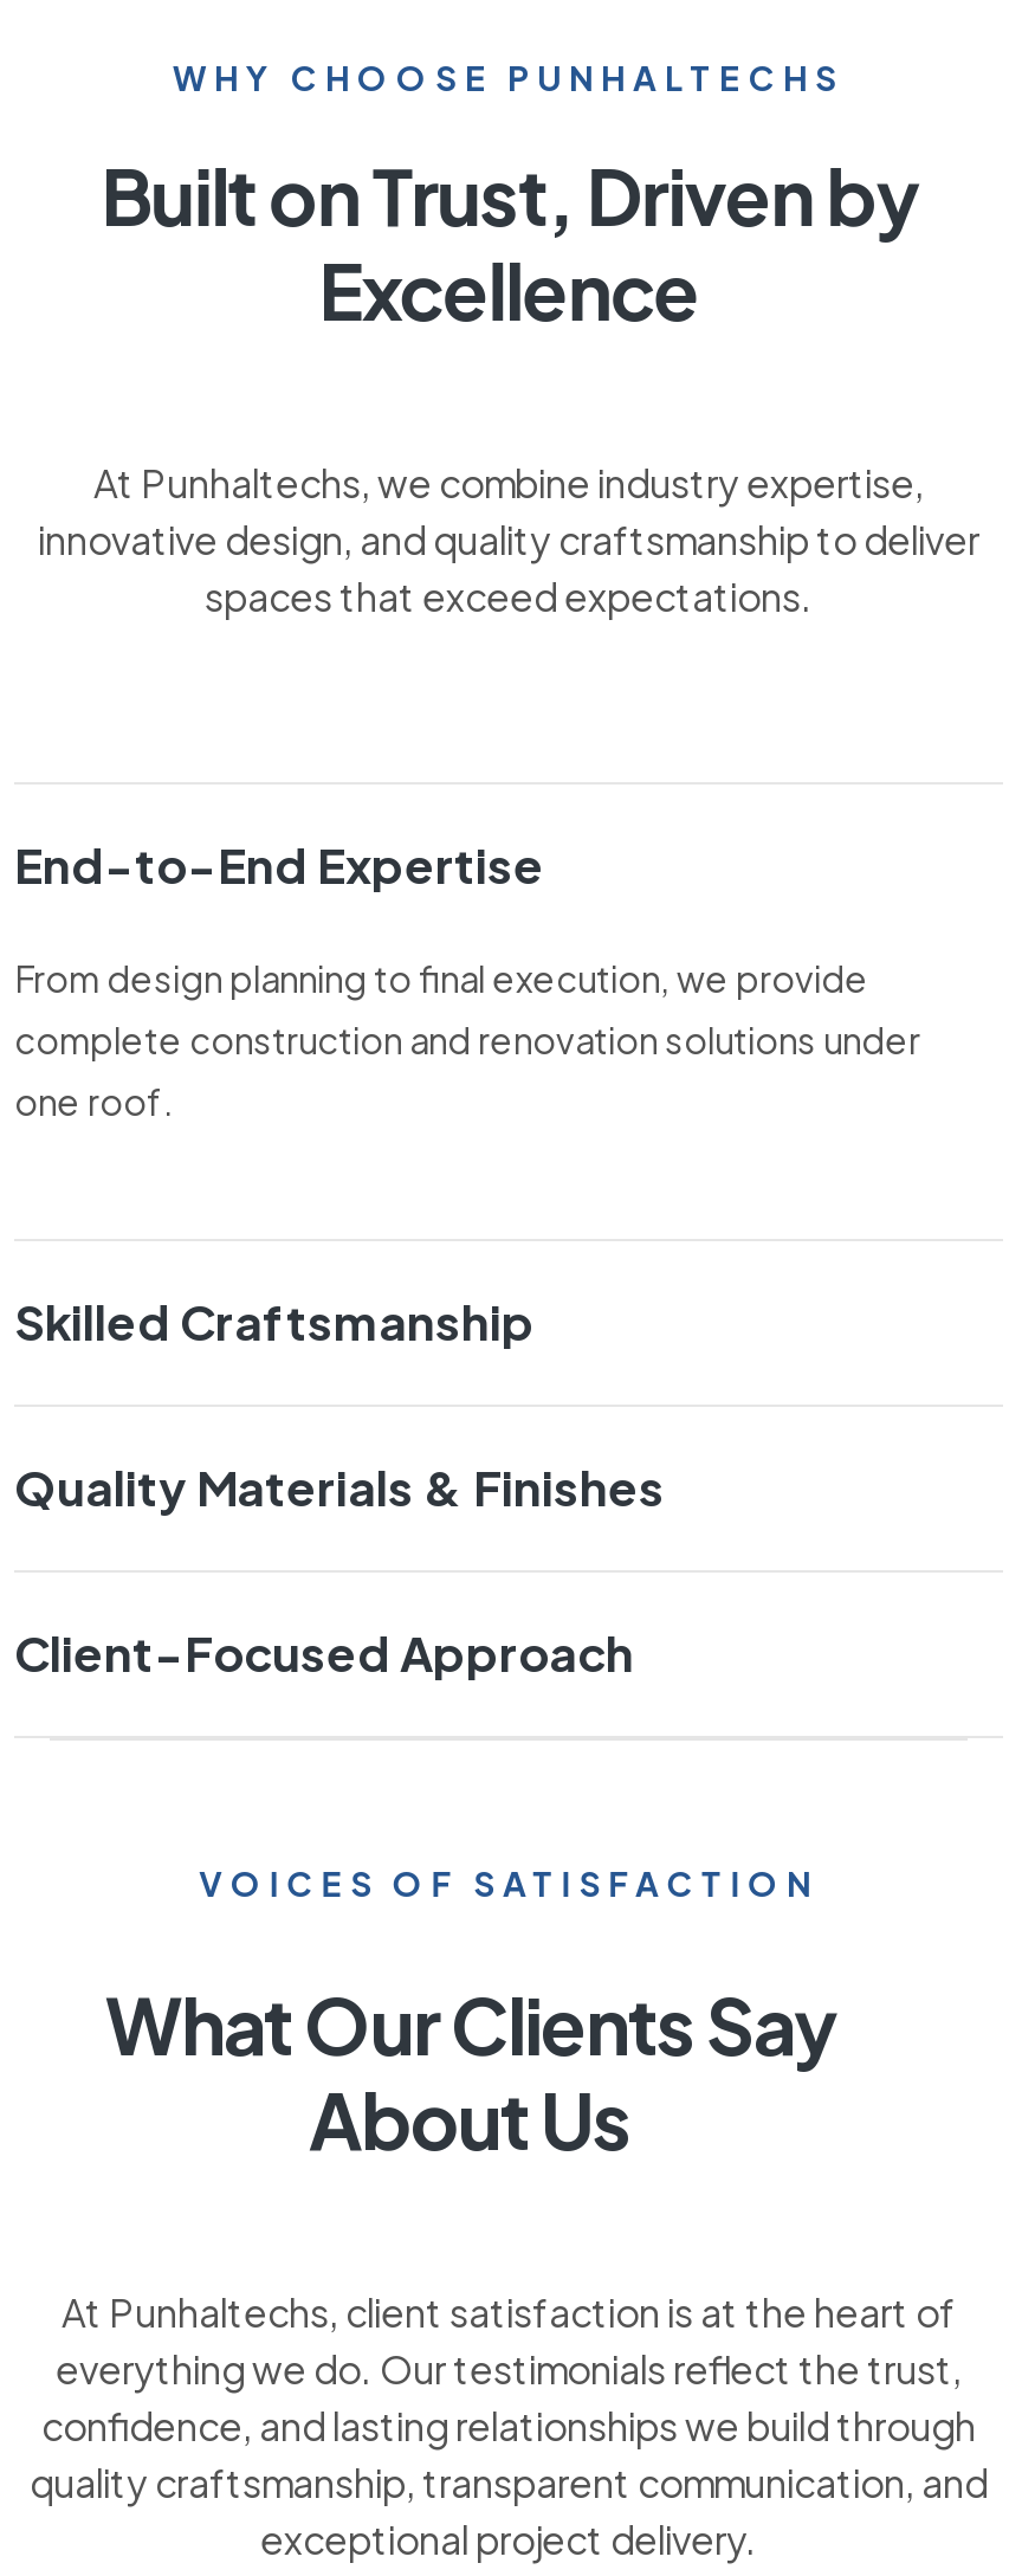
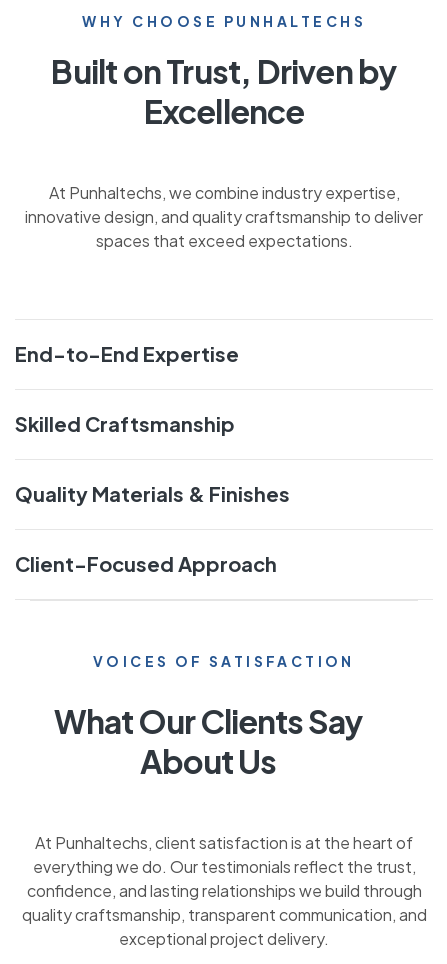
[14,954,920,1122] From design planning to final execution, we provide | complete construction and renovation solutions under | one roof. -> none

